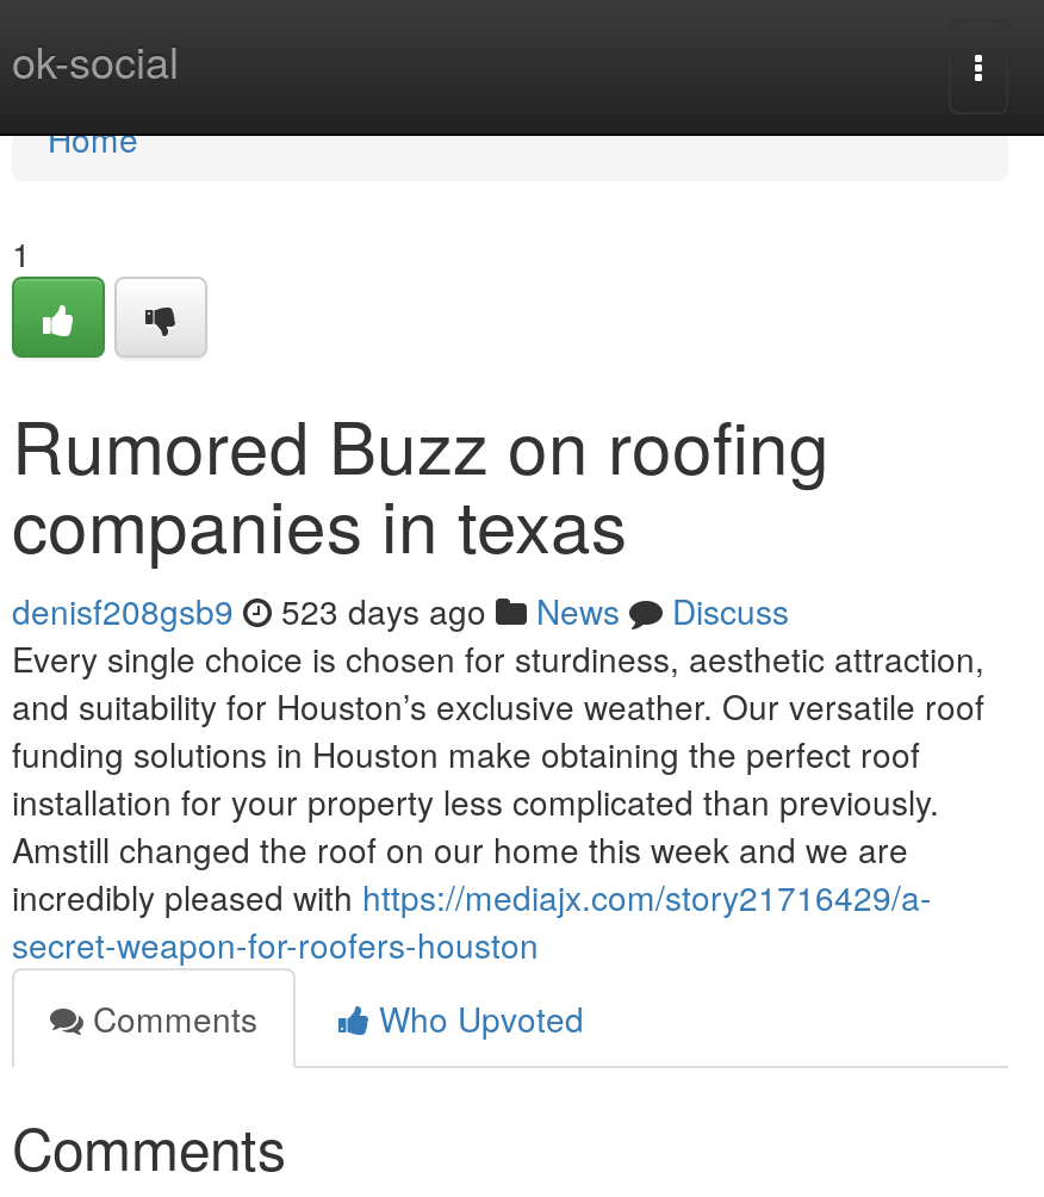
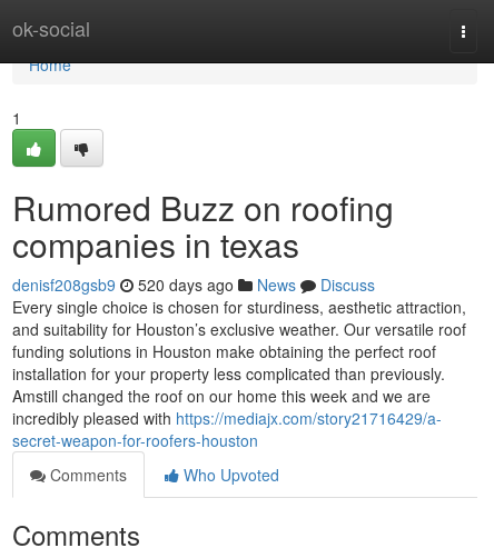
[12,587,789,634] denisf208gsb9 523 days ago News Discuss -> [12,273,375,296] denisf208gsb9 520 days ago News Discuss

